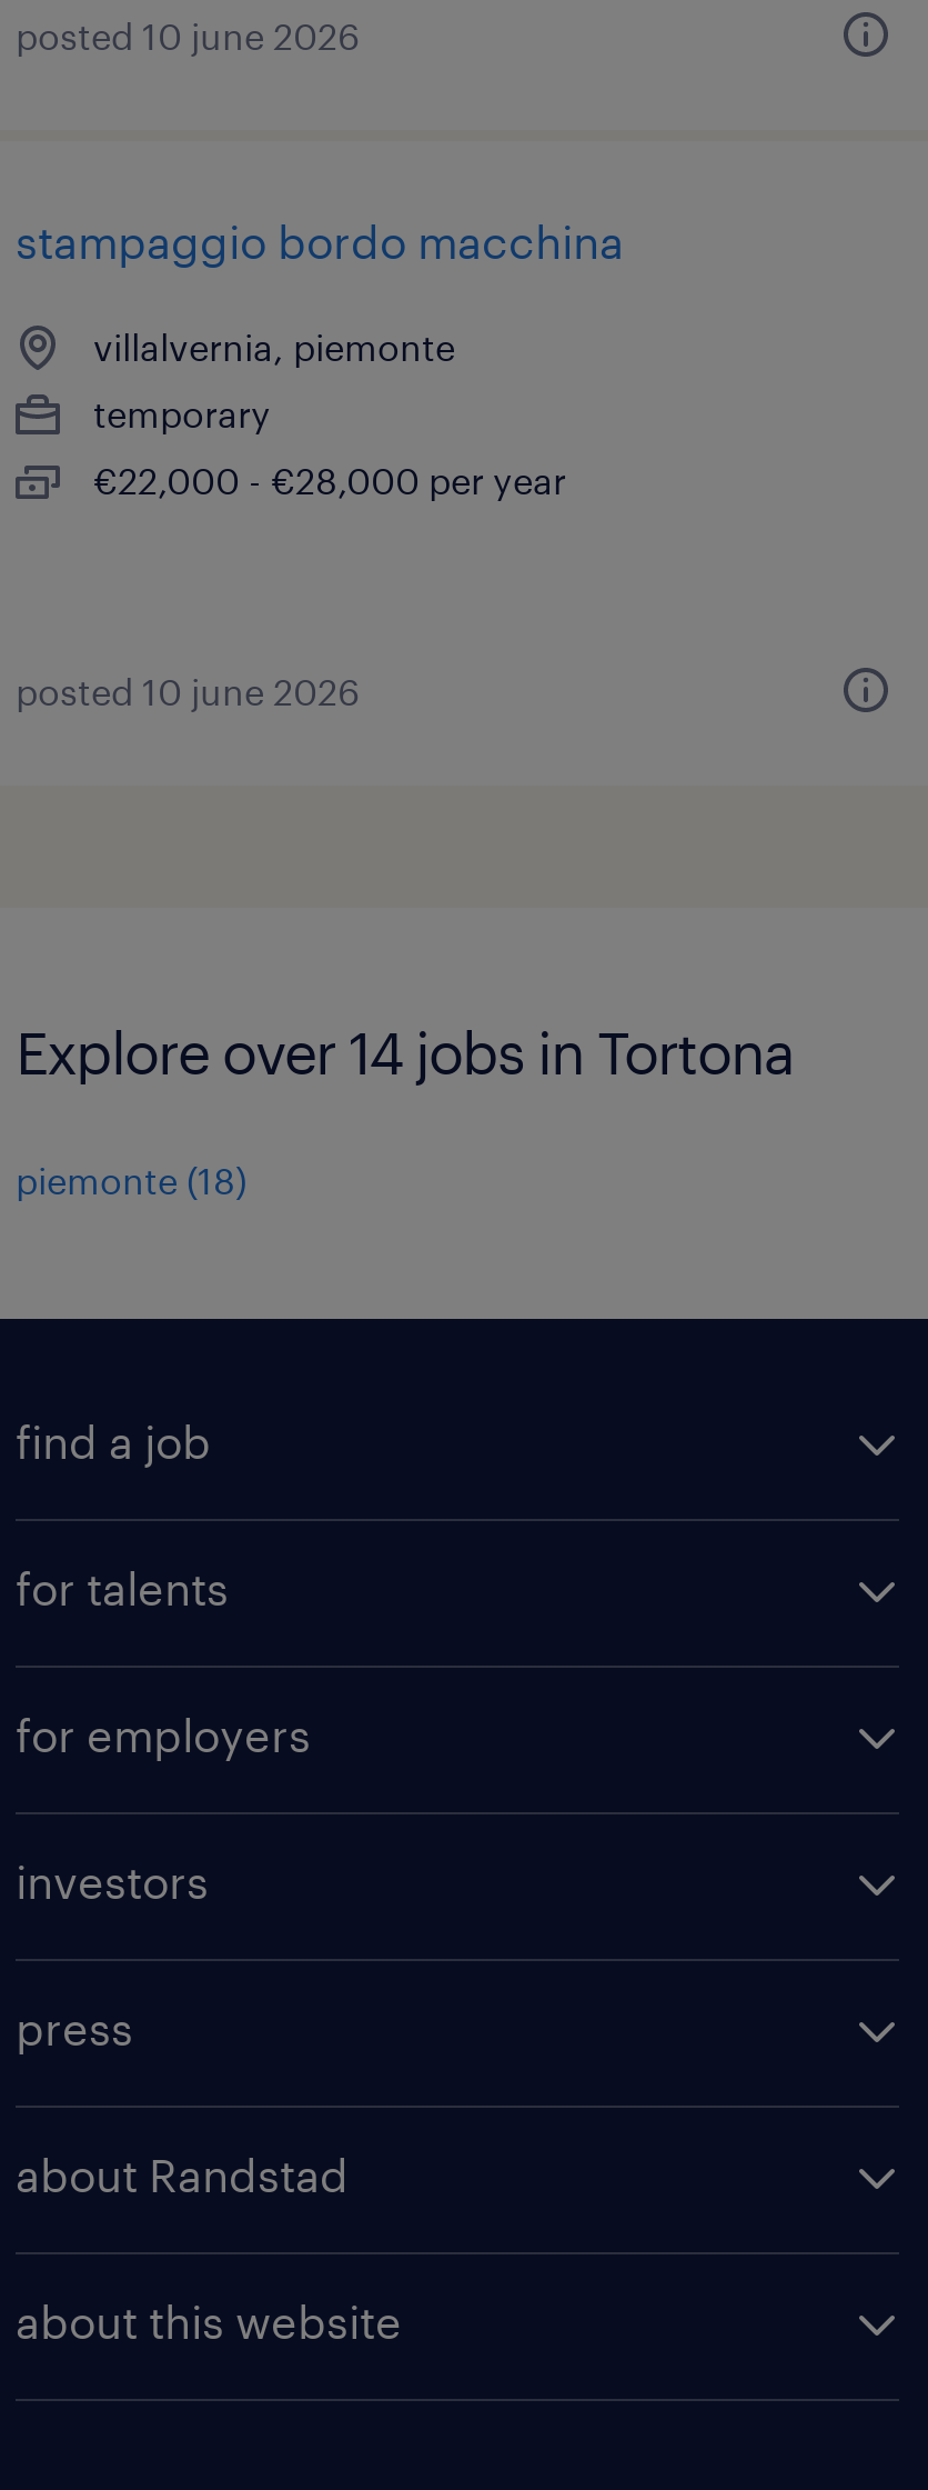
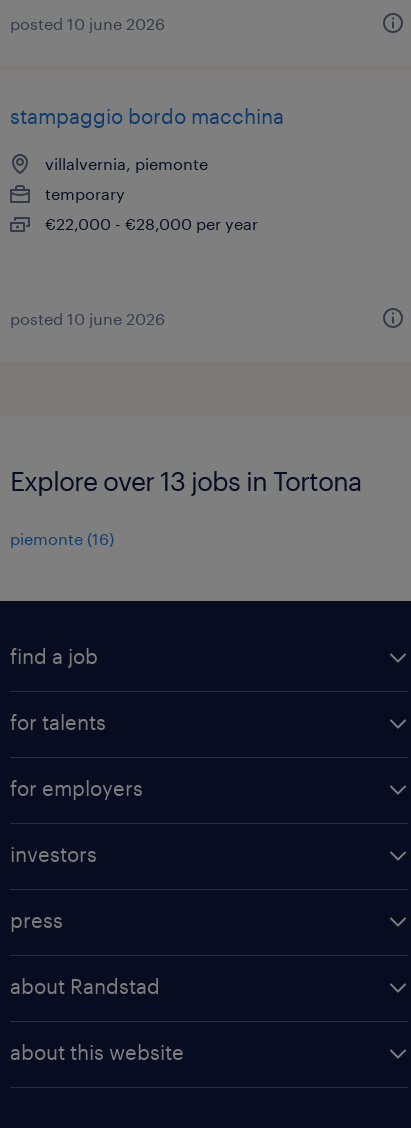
[16,1017,793,1086] Explore over 14 jobs in Tortona -> [10,465,361,496] Explore over 13 jobs in Tortona
[16,1159,246,1201] piemonte (18) -> [10,529,114,548] piemonte (16)

